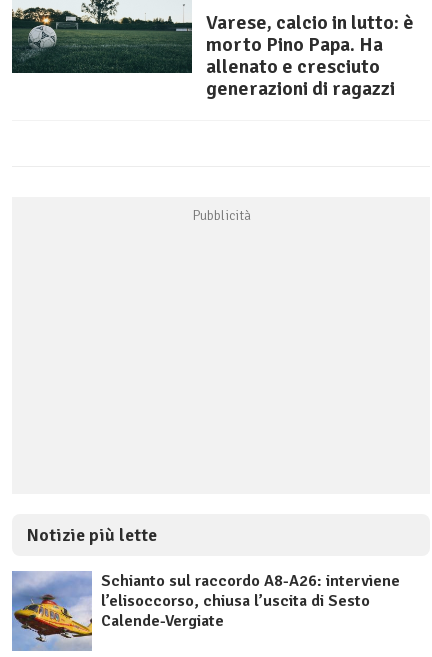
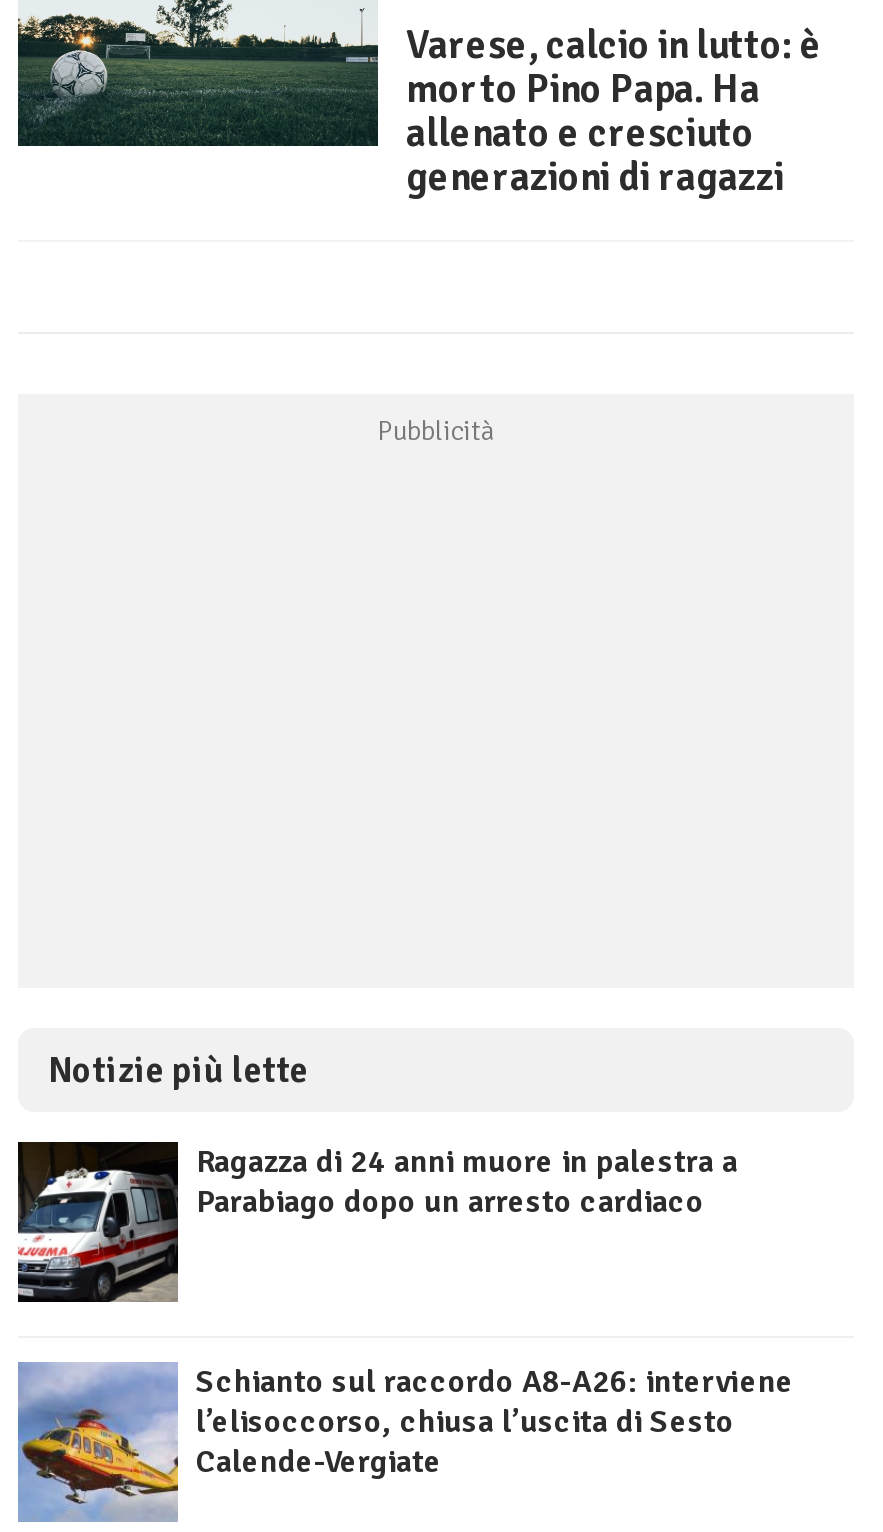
none -> [16,1140,738,1304] [image] | Ragazza di 24 anni muore in palestra a | Parabiago dopo un arresto cardiaco

